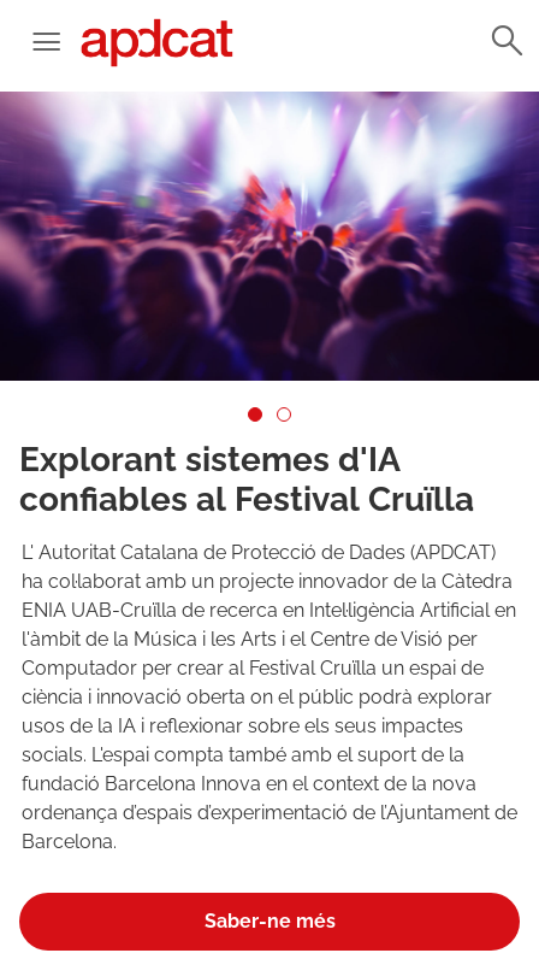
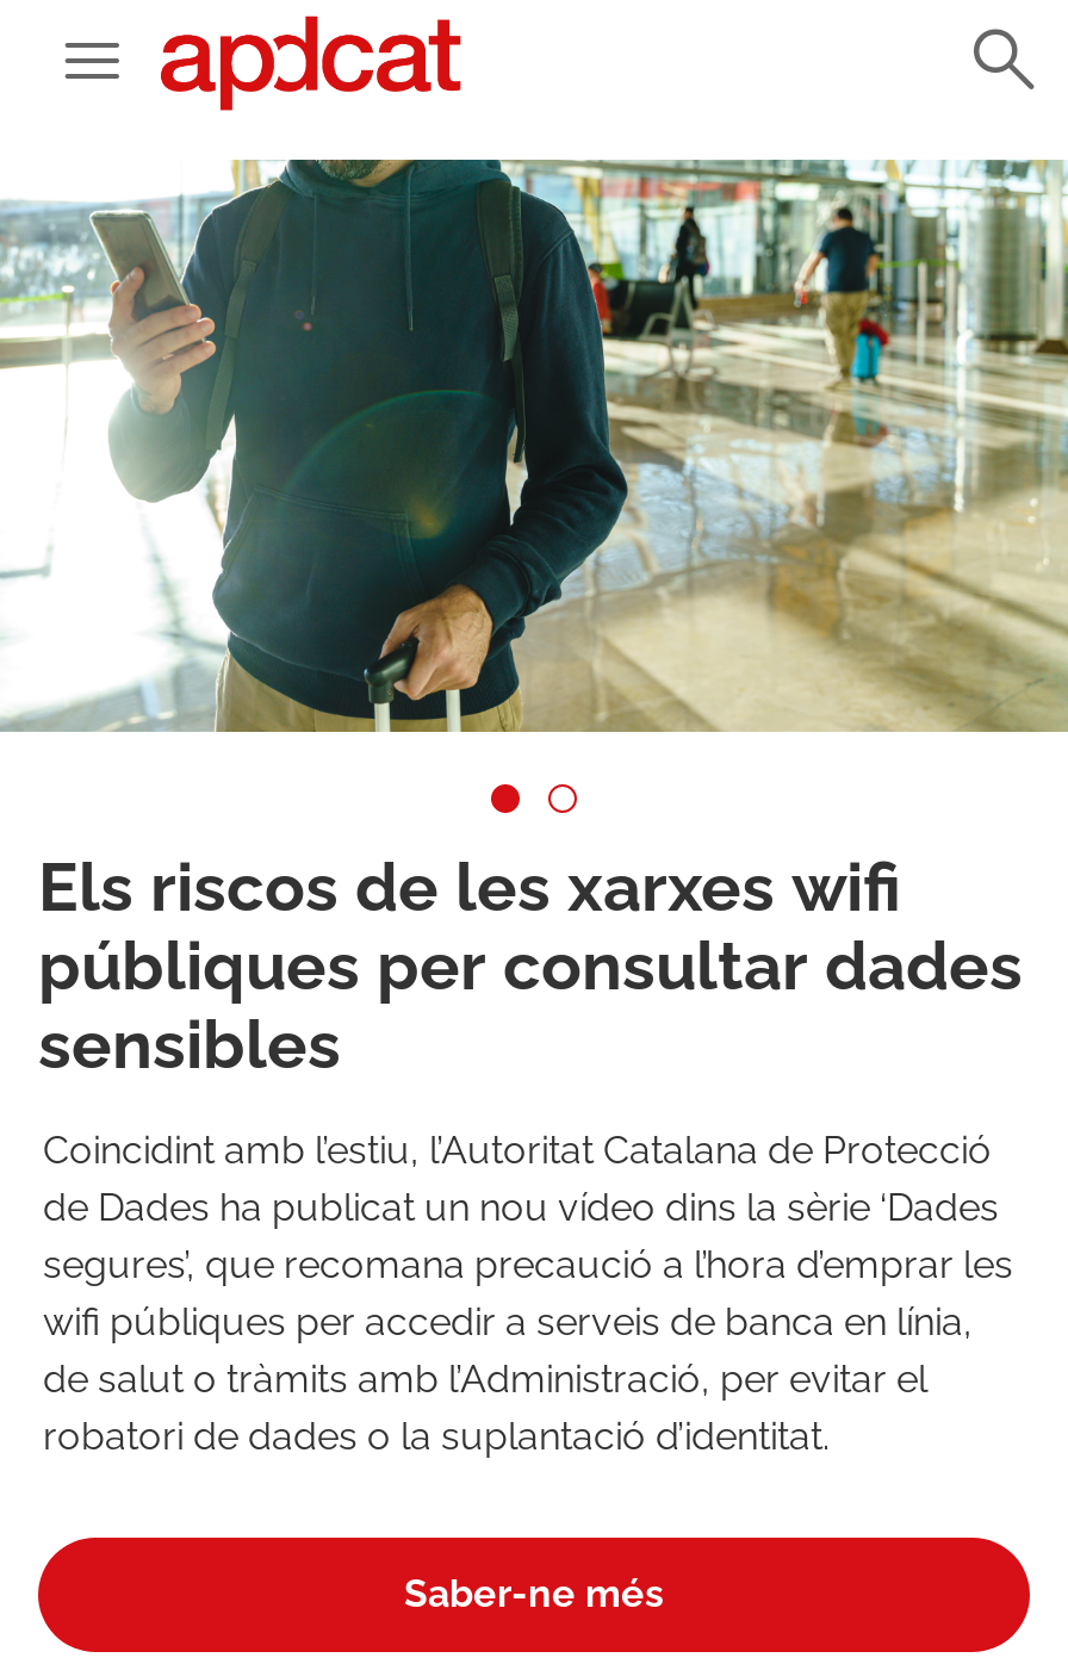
[4,90,535,382] [image] -> [7,157,1061,734] [image]
[19,440,474,519] Explorant sistemes d'IA | confiables al Festival Cruïlla -> [38,849,1023,1085] Els riscos de les xarxes wifi | públiques per consultar dades | sensibles
[22,541,517,853] L' Autoritat Catalana de Protecció de Dades (APDCAT) | ha col·laborat amb un projecte innovador de la Càtedra | ENIA UAB-Cruïlla de recerca en Intel·ligència Artificial en | l'àmbit de la Música i les Arts i el Centre de Visió per | Computador per crear al Festival Cruïlla un espai de | ciència i innovació oberta on el públic podrà explorar | usos de la IA i reflexionar sobre els seus impactes | socials. L'espai compta també amb el suport de la | fundació Barcelona Innova en el context de la nova | ordenança d’espais d’experimentació de l’Ajuntament de | Barcelona. -> [43,1128,1013,1459] Coincidint amb l’estiu, l’Autoritat Catalana de Protecció | de Dades ha publicat un nou vídeo dins la sèrie ‘Dades | segures’, que recomana precaució a l’hora d’emprar les | wifi públiques per accedir a serveis de banca en línia, | de salut o tràmits amb l’Administració, per evitar el | robatori de dades o la suplantació d’identitat.

